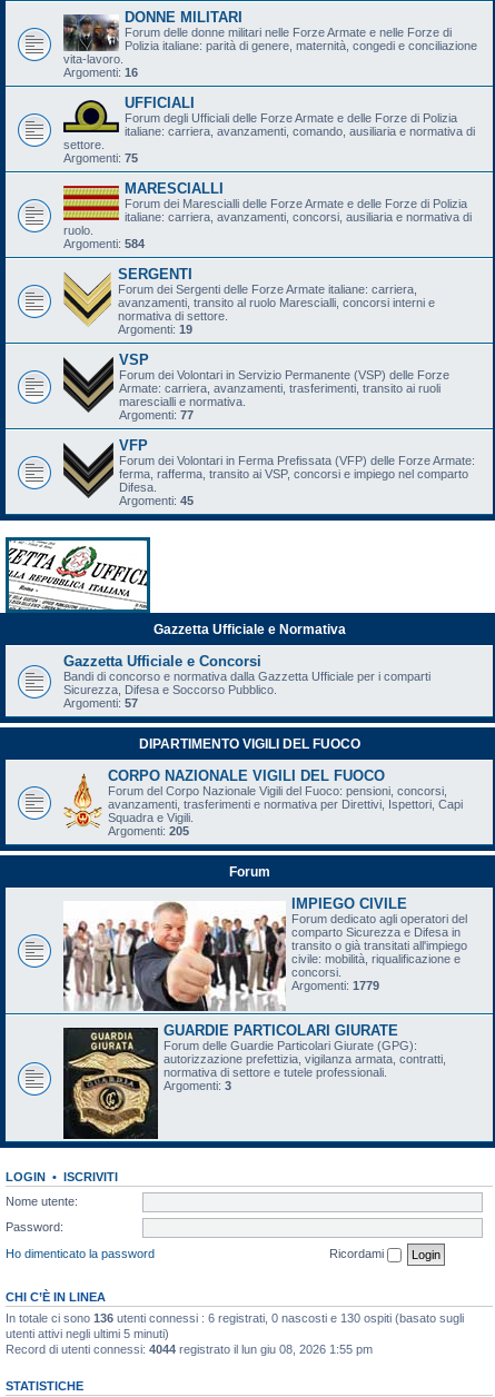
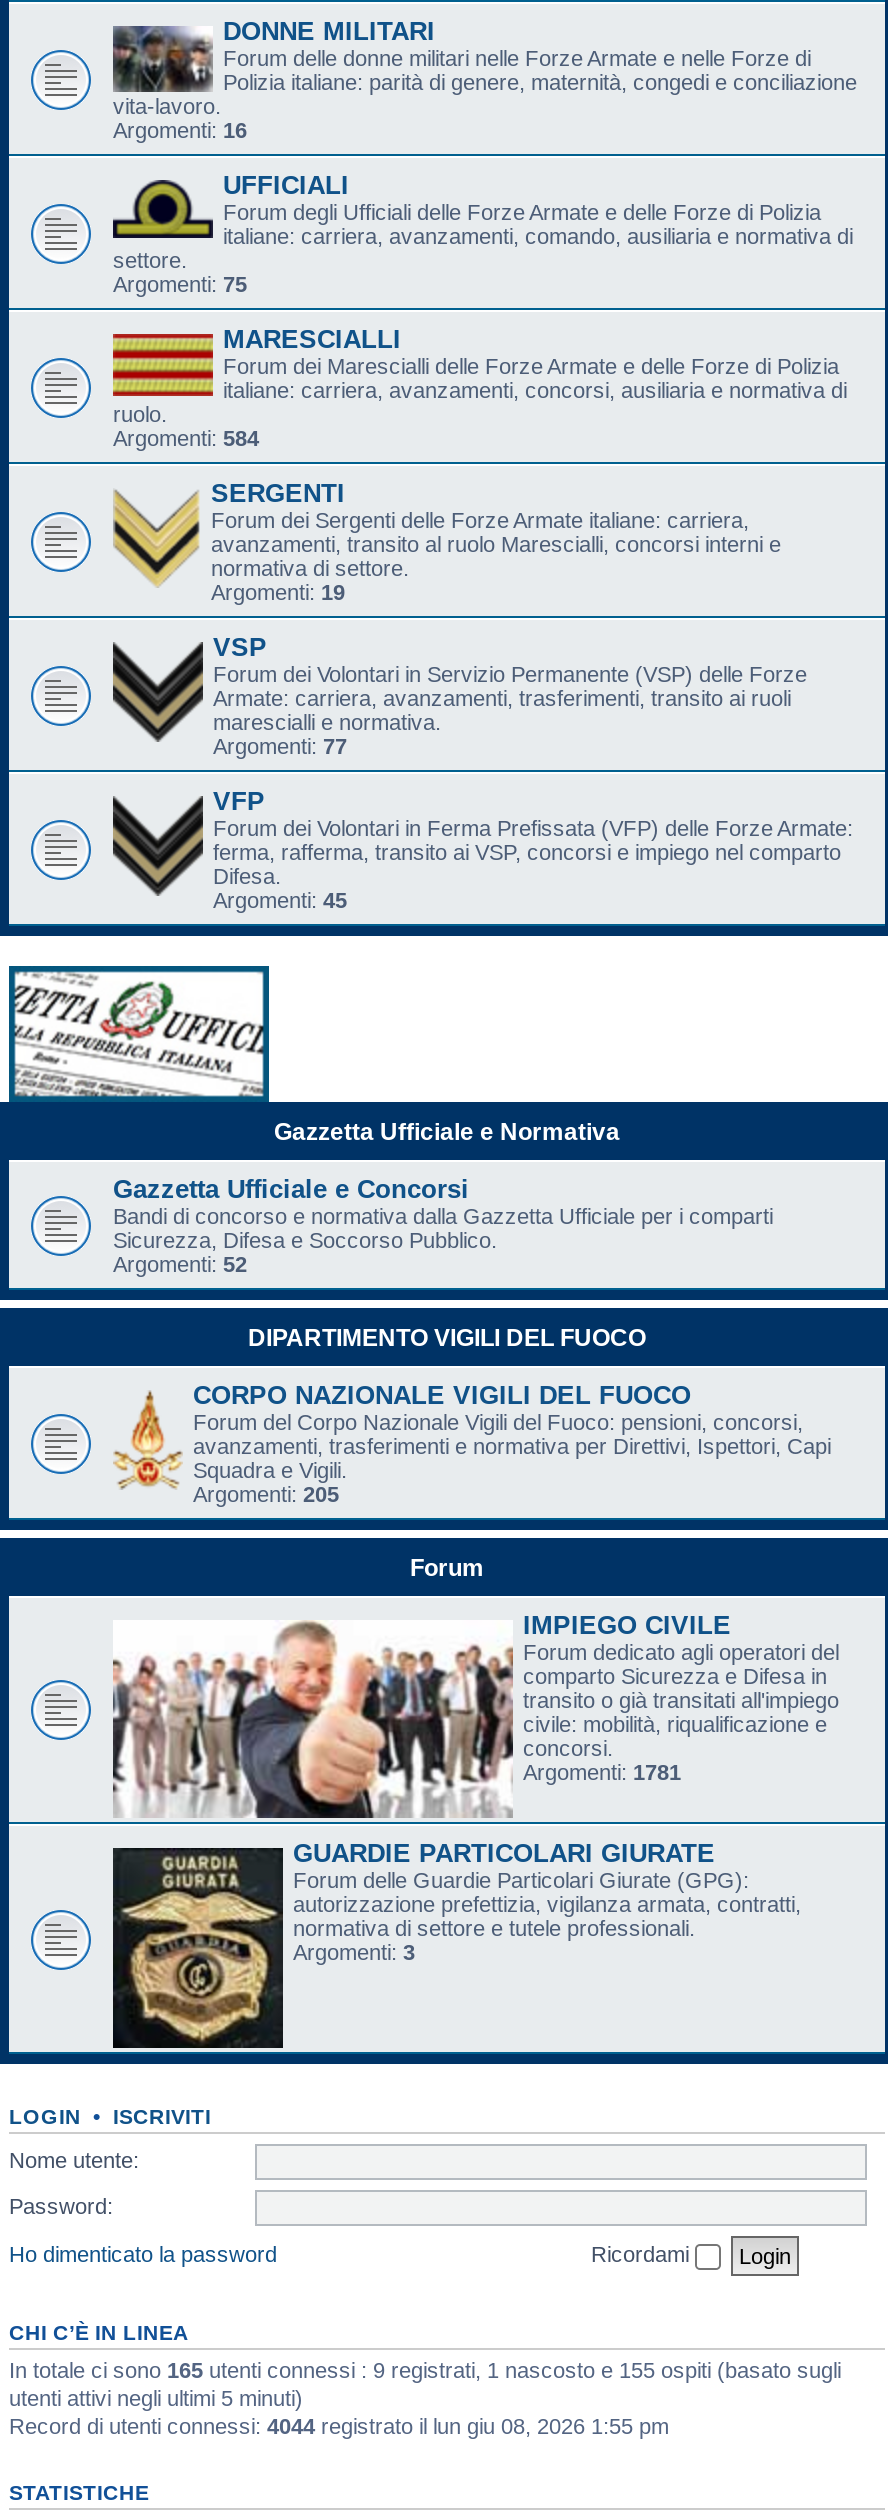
[63,696,138,710] Argomenti: 57 -> [113,1252,247,1276] Argomenti: 52
[291,979,379,992] Argomenti: 1779 -> [523,1760,681,1784] Argomenti: 1781
[6,1311,464,1324] In totale ci sono 136 utenti connessi : 6 registrati, 0 nascosti e 130 ospiti (basato sugli -> [9,2357,841,2381] In totale ci sono 165 utenti connessi : 9 registrati, 1 nascosto e 155 ospiti (basato sugli

